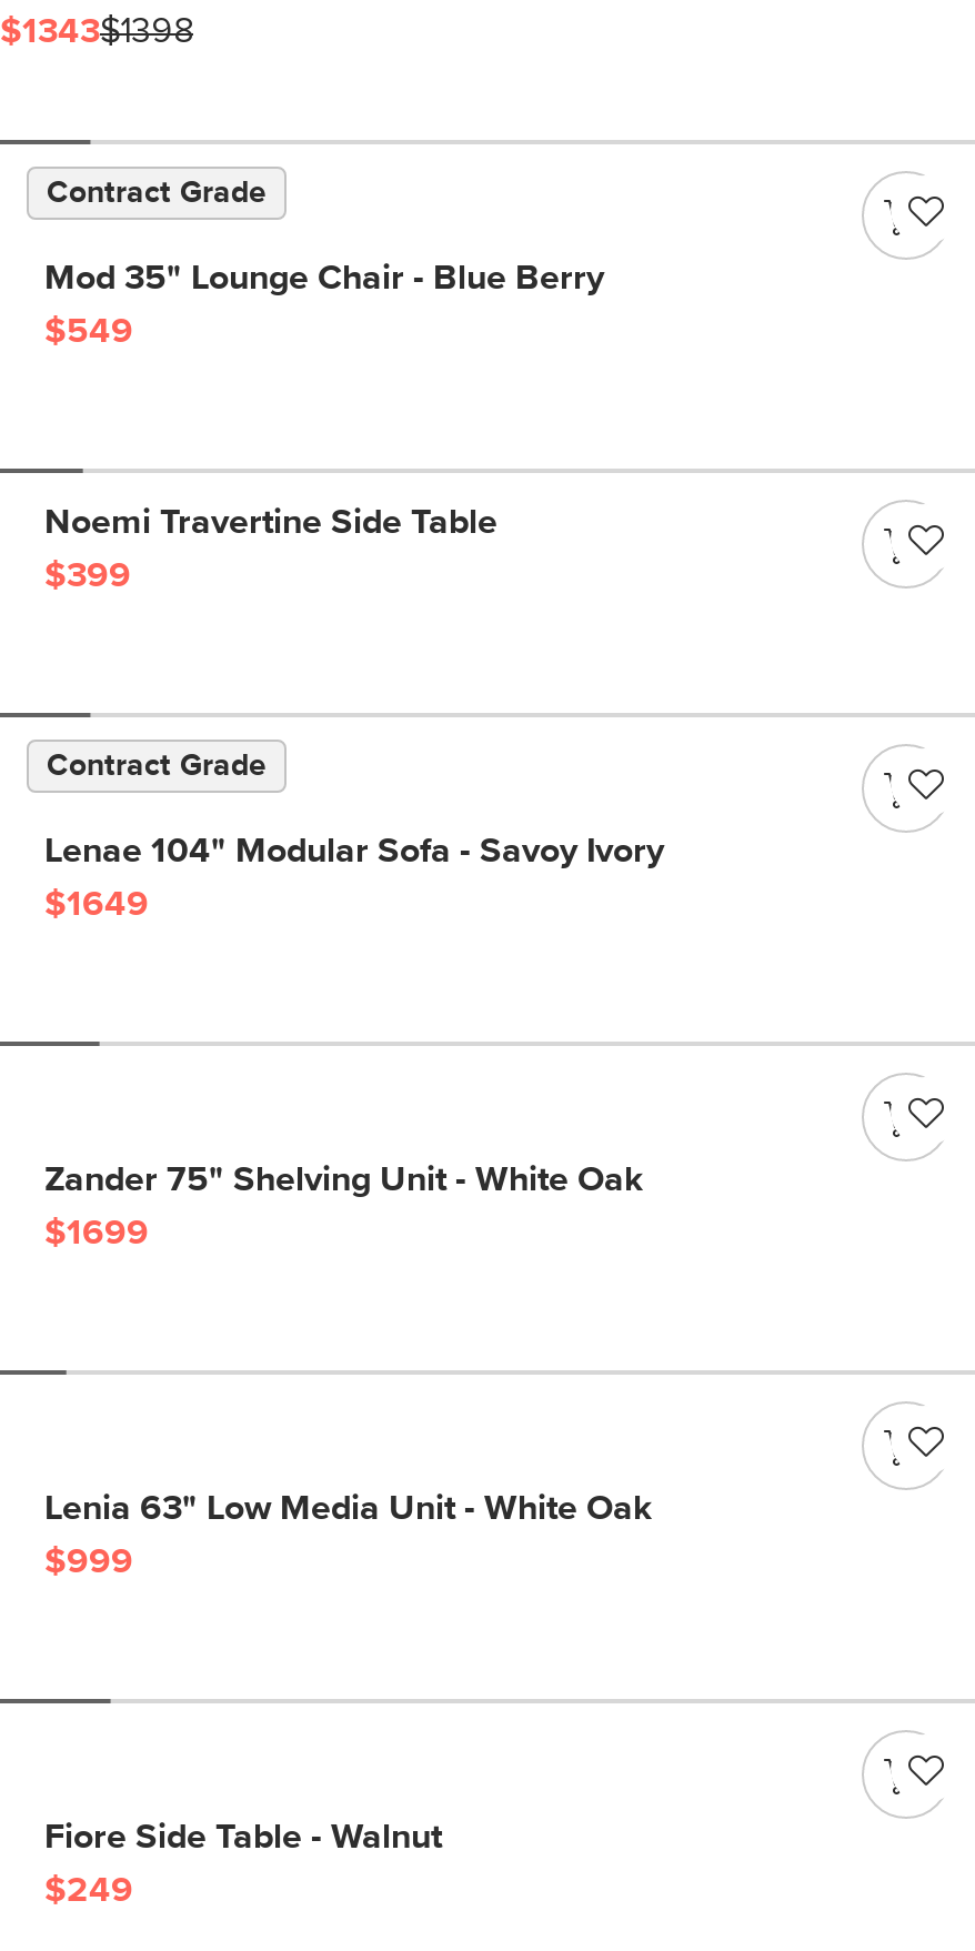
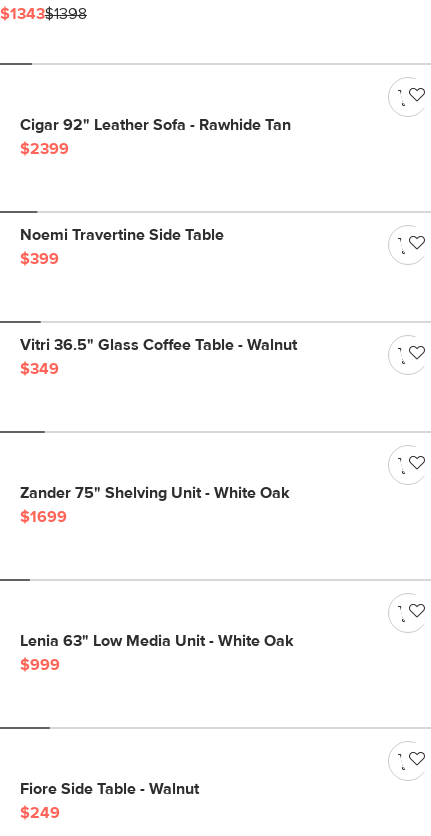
[44,178,604,349] Contract Grade | Mod 35" Lounge Chair - Blue Berry | $549 -> [20,117,291,157] Cigar 92" Leather Sofa - Rawhide Tan | $2399
[44,751,664,922] Contract Grade | Lenae 104" Modular Sofa - Savoy Ivory | $1649 -> [20,337,297,377] Vitri 36.5" Glass Coffee Table - Walnut | $349

